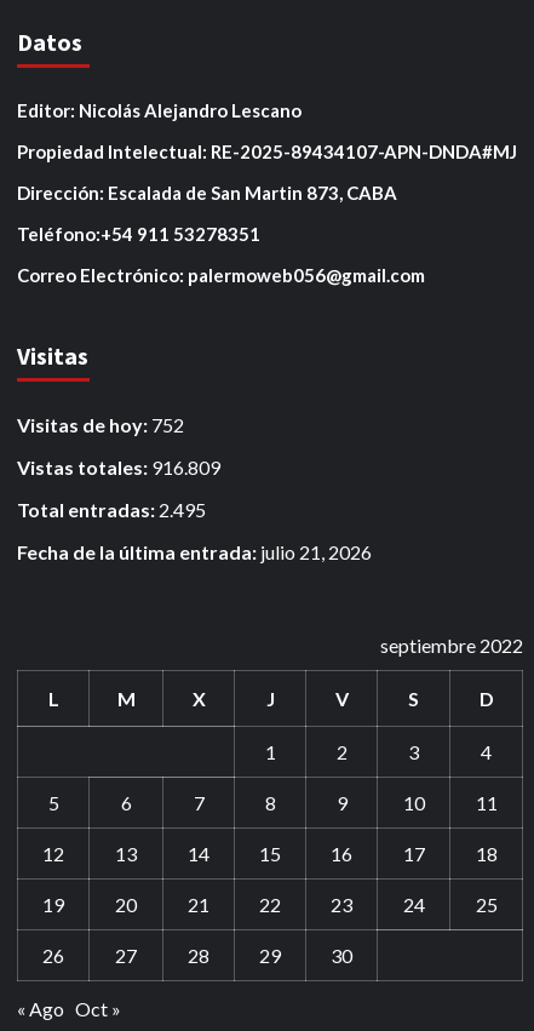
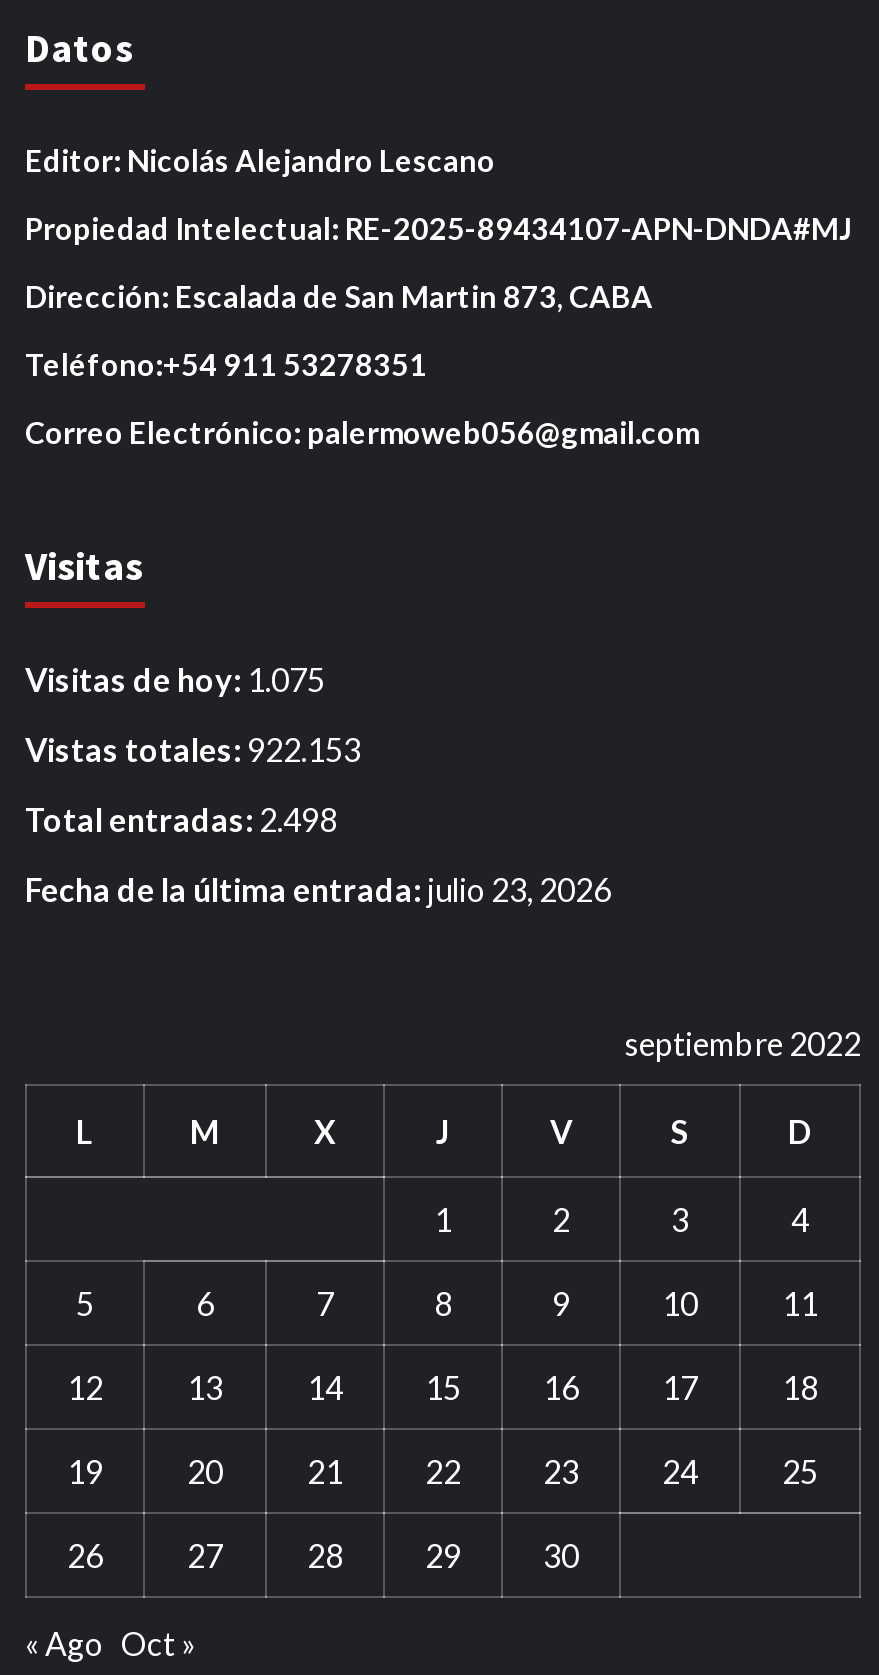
[17,413,184,436] Visitas de hoy: 752 -> [25,660,325,698] Visitas de hoy: 1.075
[17,455,220,478] Vistas totales: 916.809 -> [25,730,361,768] Vistas totales: 922.153
[17,498,206,521] Total entradas: 2.495 -> [25,800,337,838] Total entradas: 2.498
[17,540,372,563] Fecha de la última entrada: julio 21, 2026 -> [25,870,611,908] Fecha de la última entrada: julio 23, 2026

